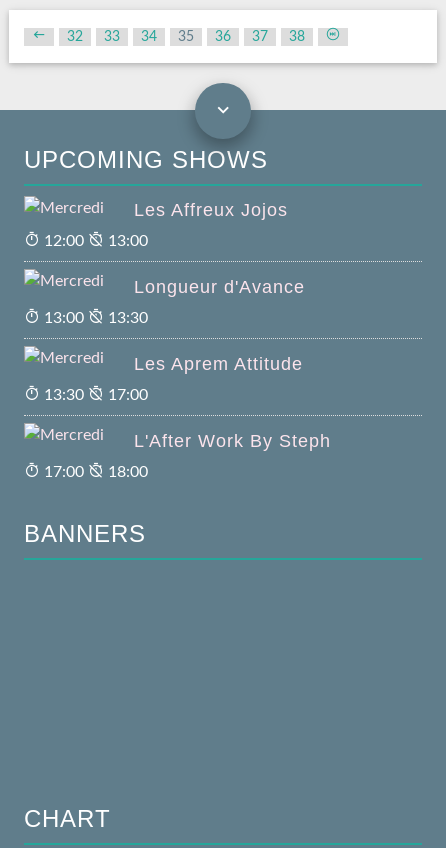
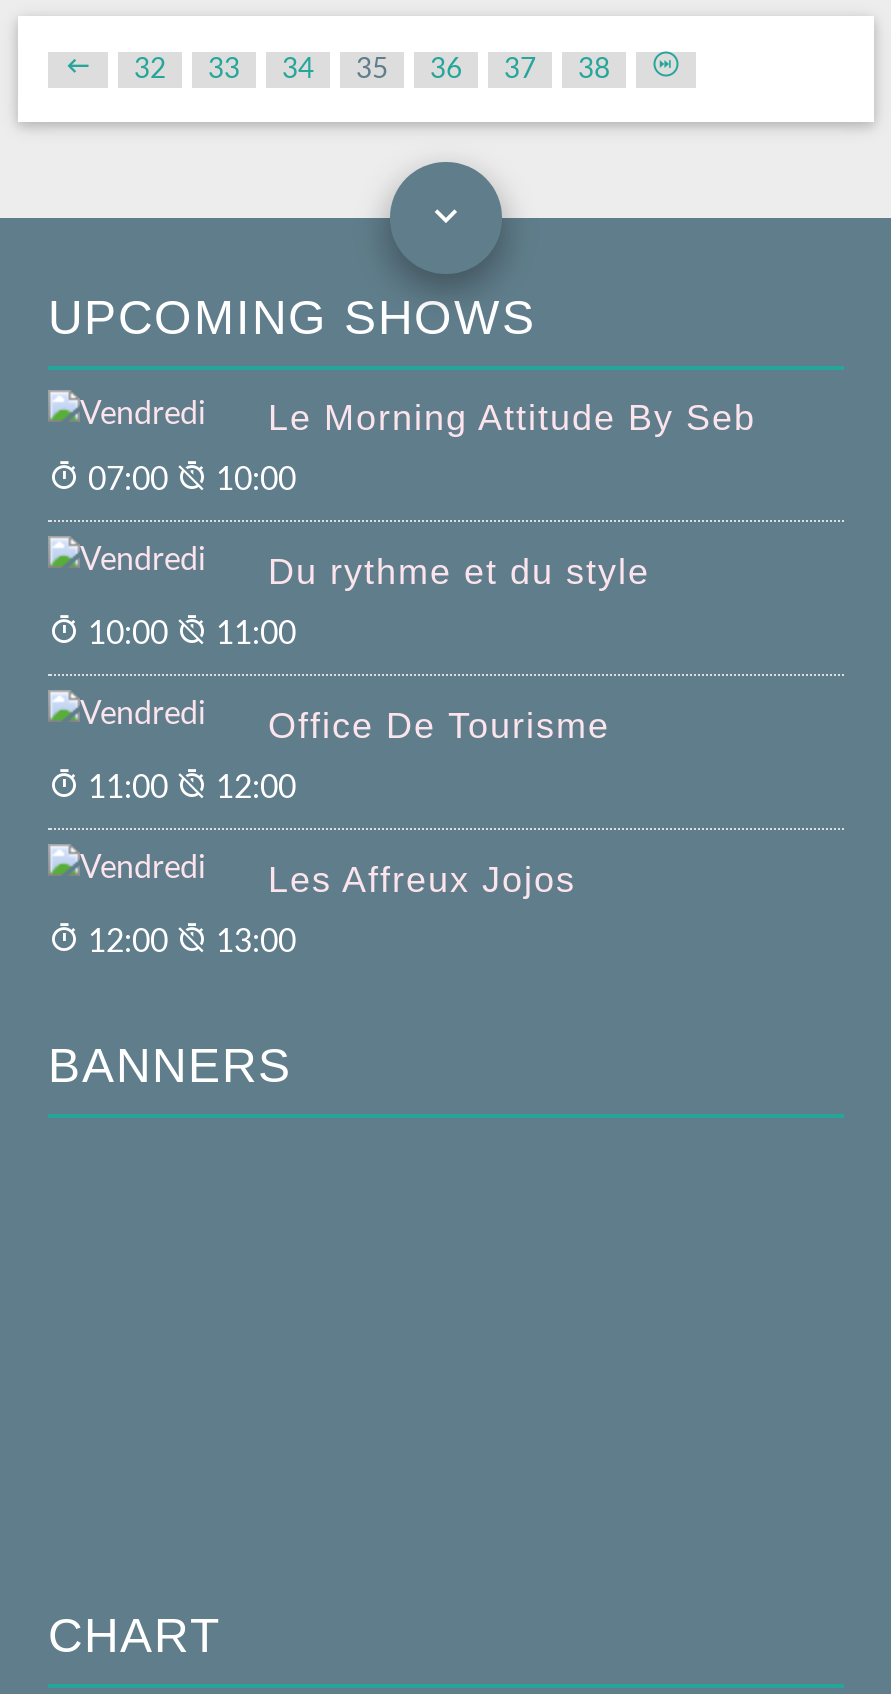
none -> [80,397,756,803] Le Morning Attitude By Seb | 07:00 | 10:00 | Du rythme et du style | 10:00 | 11:00 | Office De Tourisme | 11:00 | 12:00
moved [40,200,288,249] -> [80,859,576,957]: Les Affreux Jojos | 12:00 | 13:00
[40,277,331,480] Longueur d'Avance | 13:00 | 13:30 | Les Aprem Attitude | 13:30 | 17:00 | L'After Work By Steph | 17:00 | 18:00 -> none

